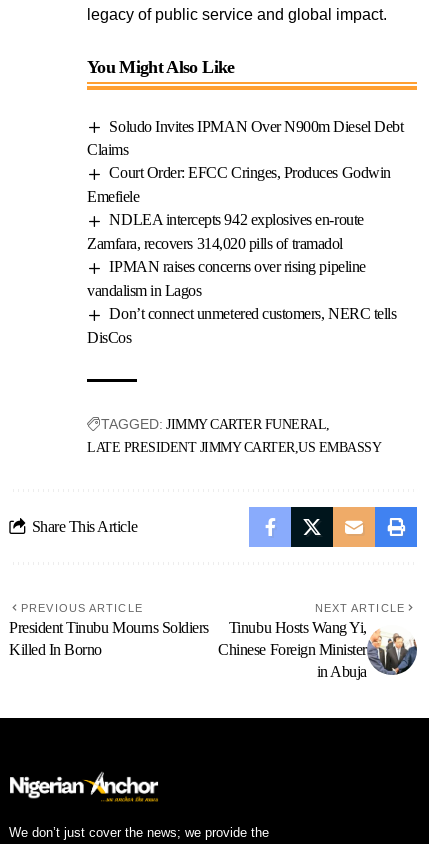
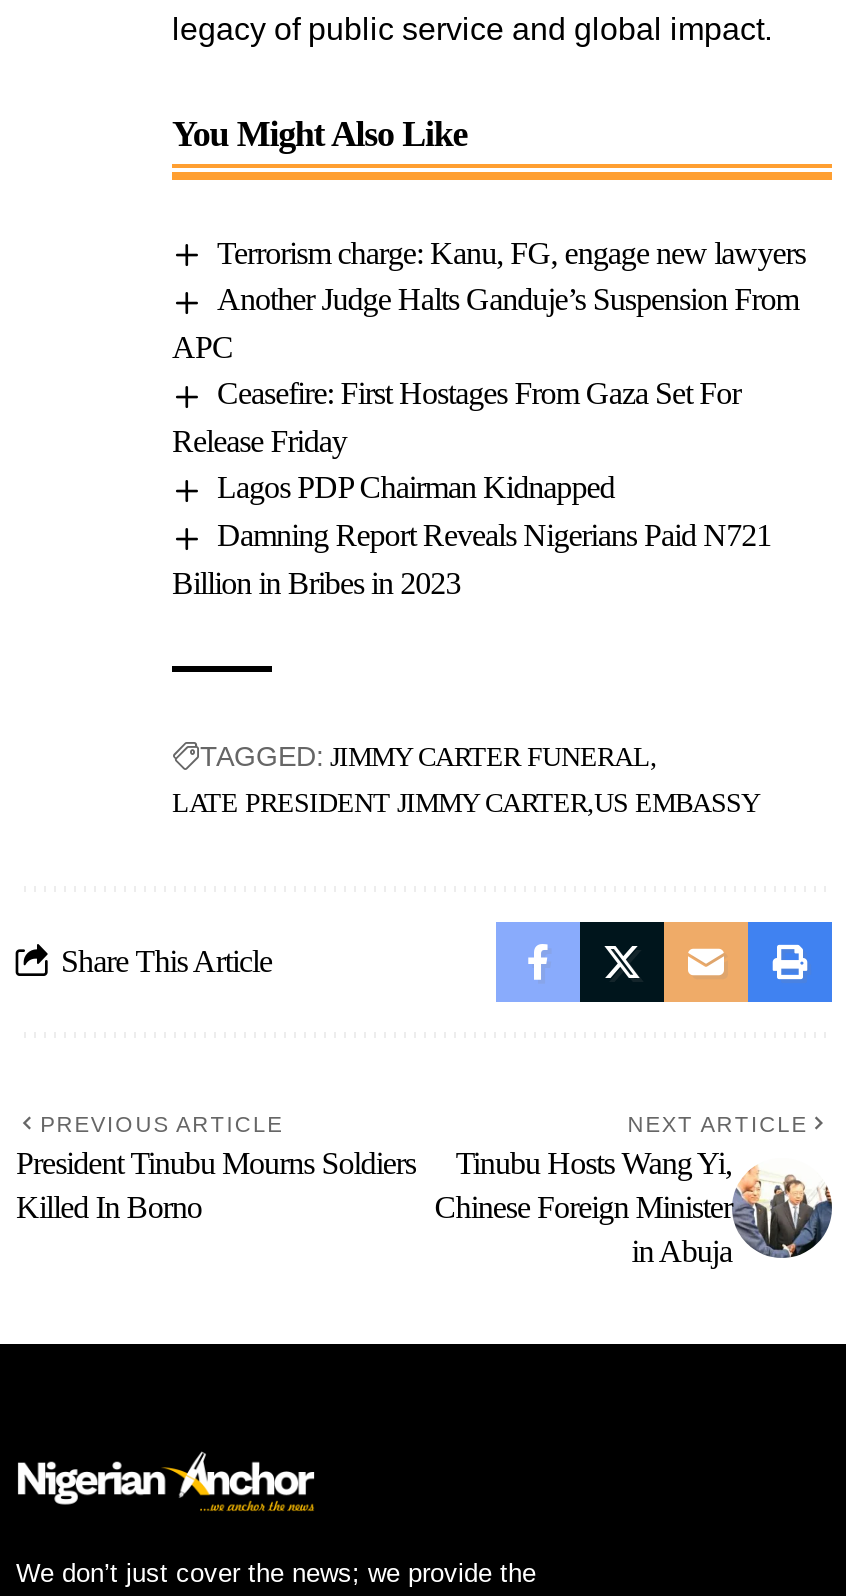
[87,118,403,346] Soludo Invites IPMAN Over N900m Diesel Debt | Claims | Court Order: EFCC Cringes, Produces Godwin | Emefiele | NDLEA intercepts 942 explosives en-route | Zamfara, recovers 314,020 pills of tramadol | IPMAN raises concerns over rising pipeline | vandalism in Lagos | Don’t connect unmetered customers, NERC tells | DisCos -> [172,235,806,600] Terrorism charge: Kanu, FG, engage new lawyers | Another Judge Halts Ganduje’s Suspension From | APC | Ceasefire: First Hostages From Gaza Set For | Release Friday | Lagos PDP Chairman Kidnapped | Damning Report Reveals Nigerians Paid N721 | Billion in Bribes in 2023

